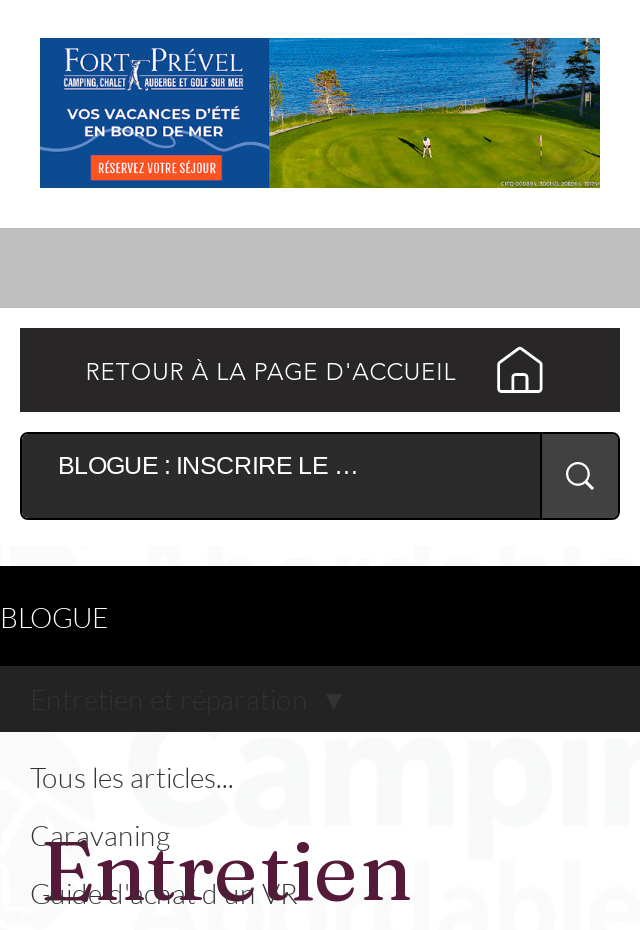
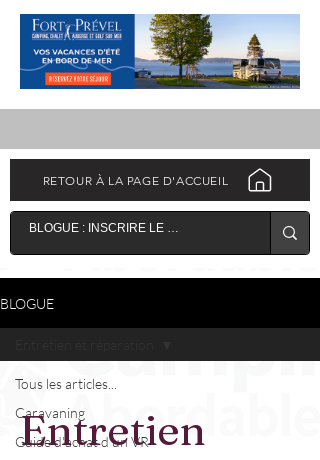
[268,36,602,190] [image] -> [134,13,301,90] [image]

